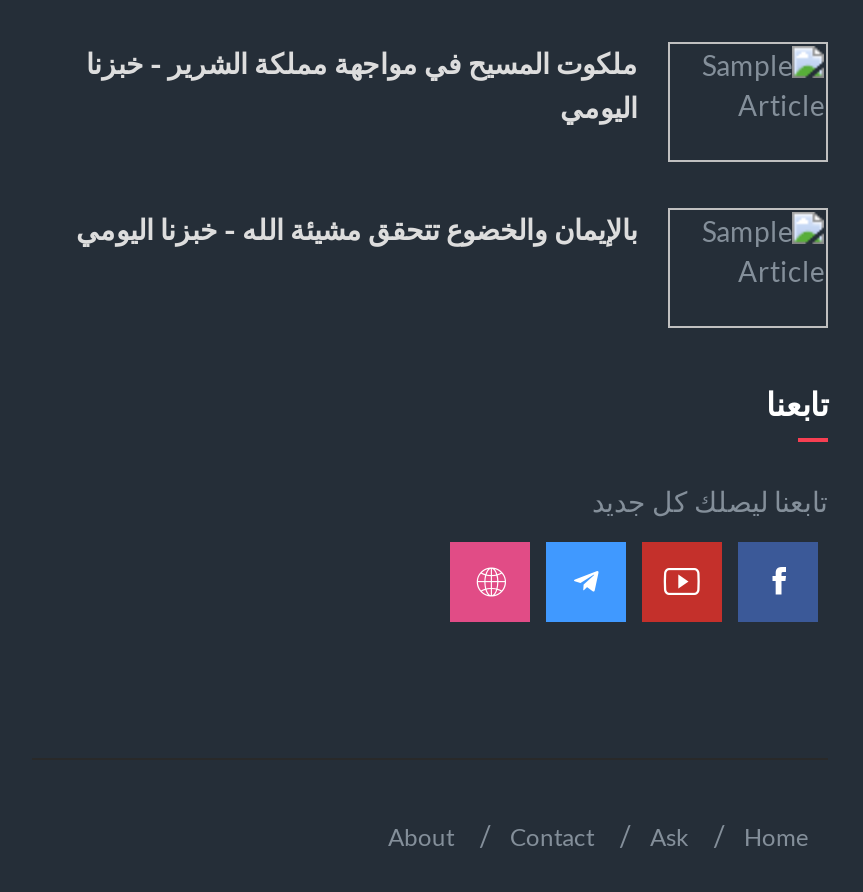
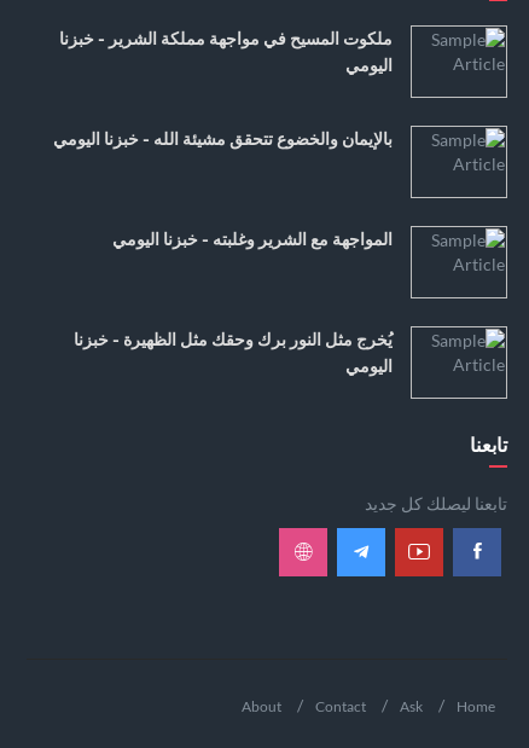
none -> [74,330,393,375] يُخرج مثل النور برك وحقك مثل الظهيرة - خبزنا | اليومي
none -> [112,229,393,249] المواجهة مع الشرير وغلبته - خبزنا اليومي

